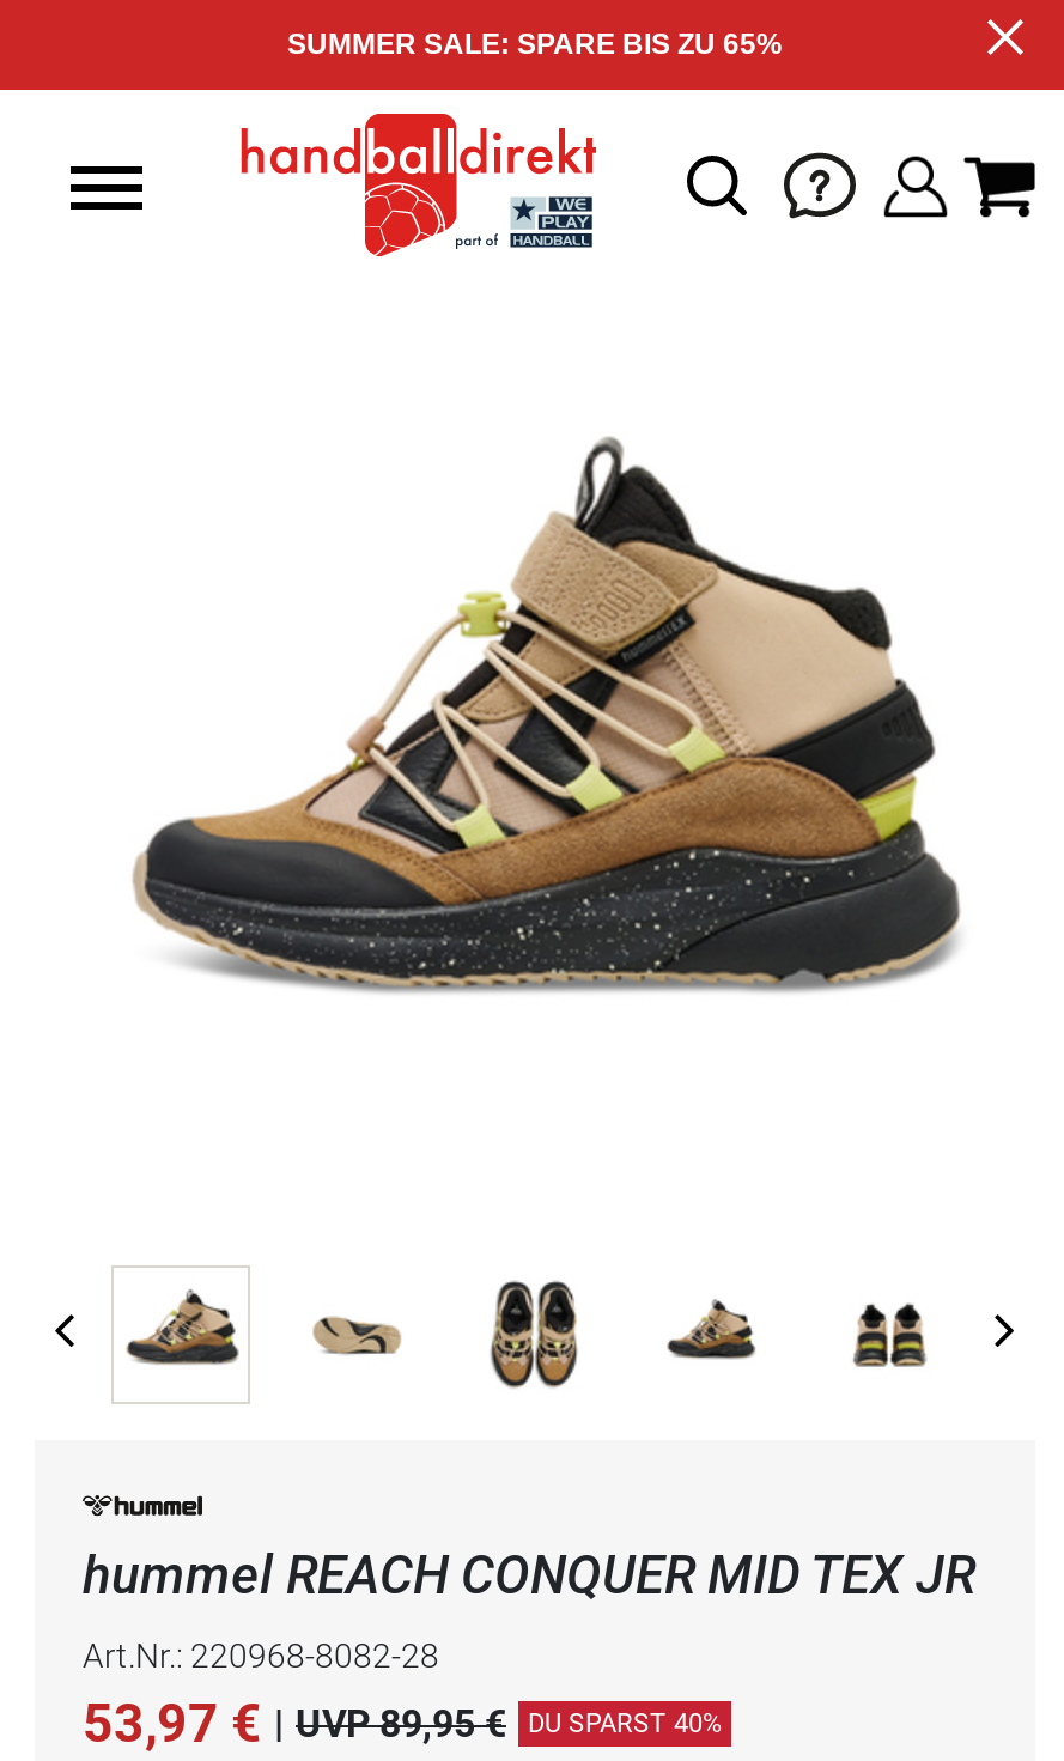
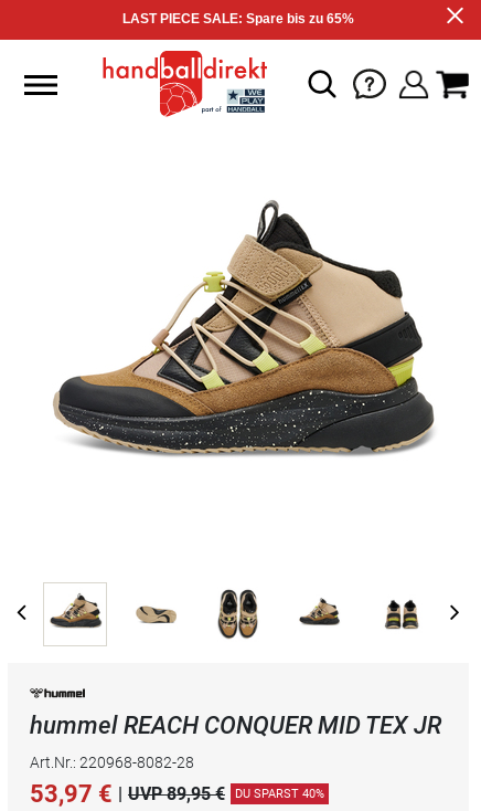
[287,28,783,61] SUMMER SALE: SPARE BIS ZU 65% -> [122,11,354,27] LAST PIECE SALE: Spare bis zu 65%

